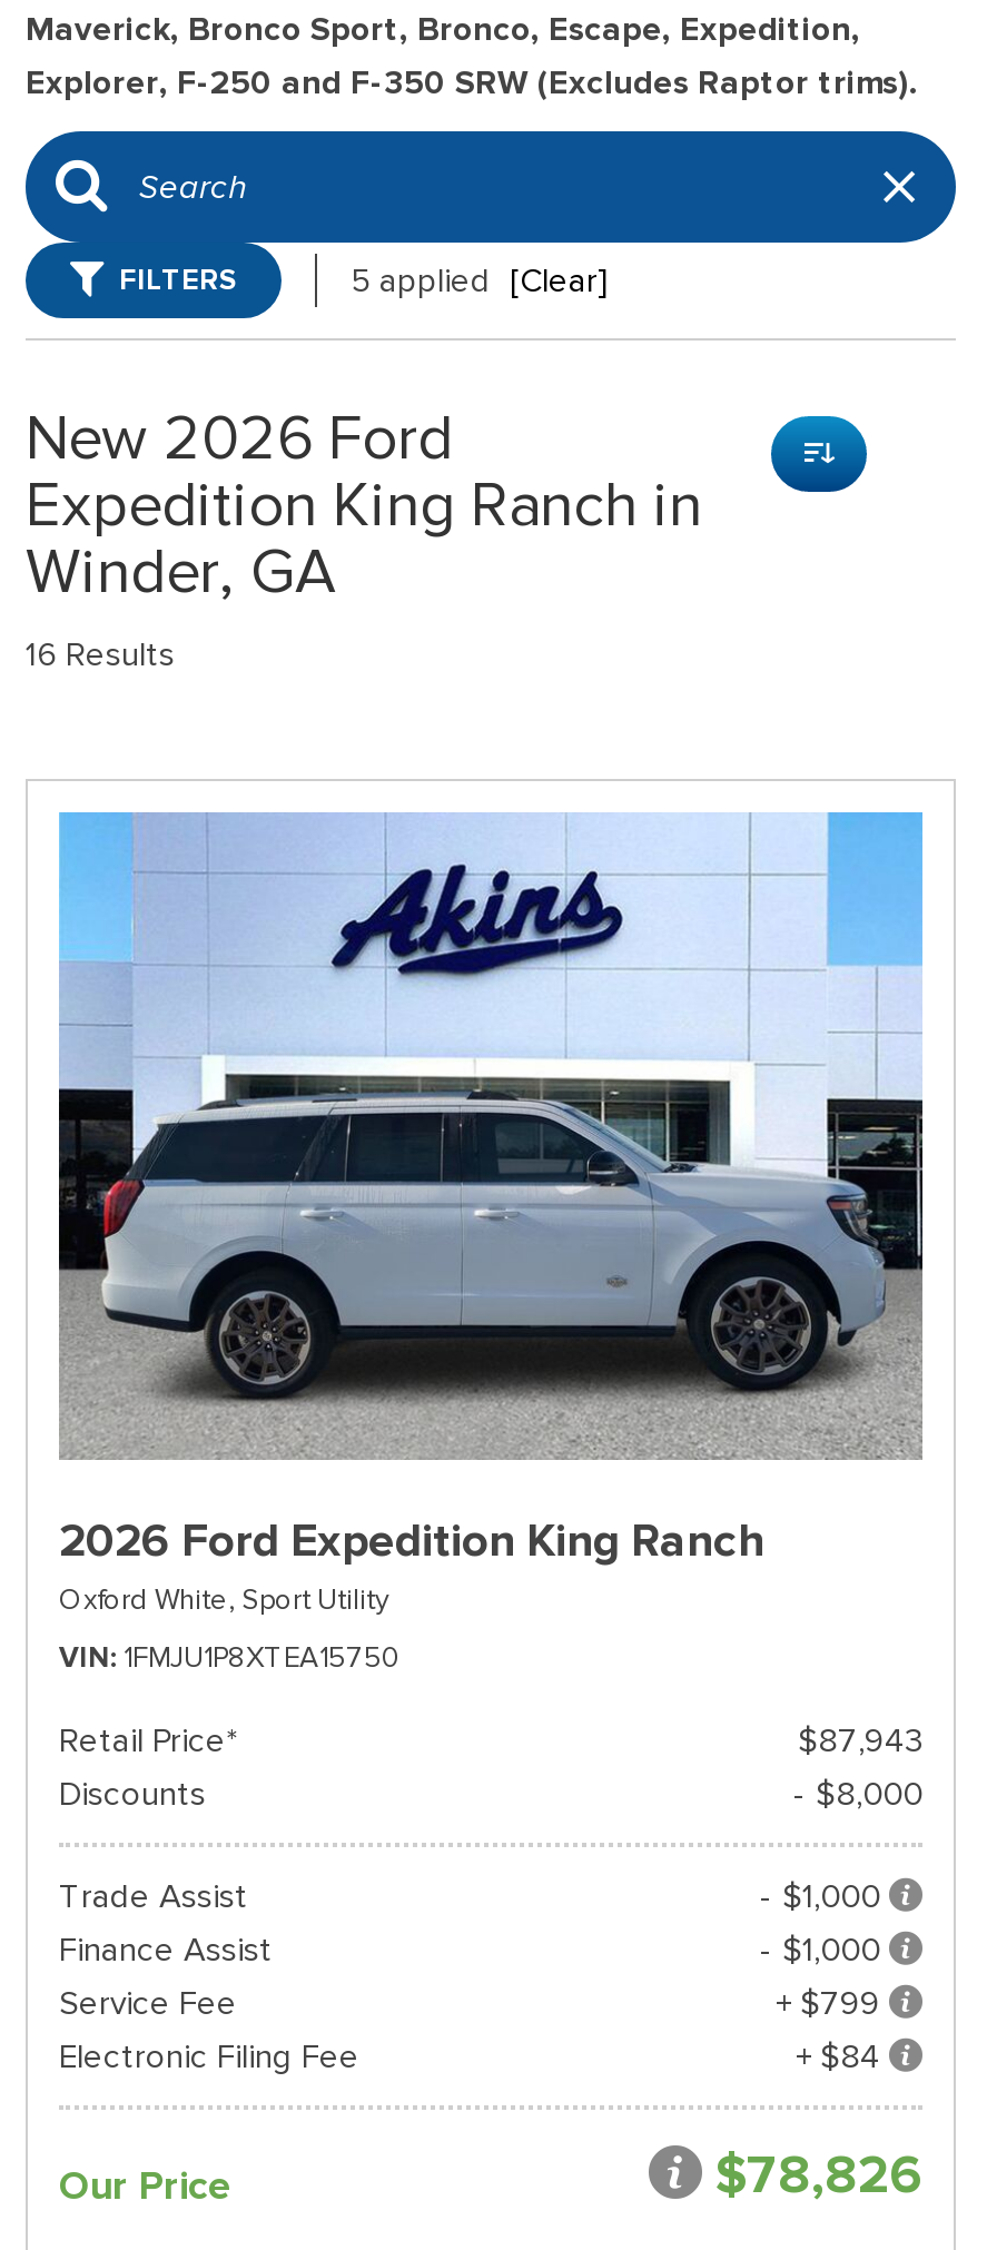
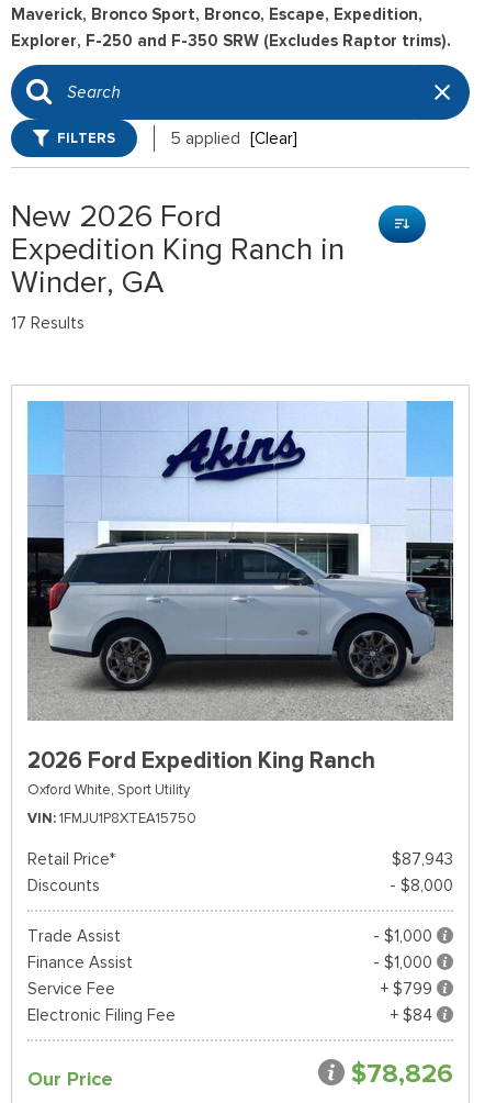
[26,634,175,674] 16 Results -> [11,313,84,333] 17 Results

